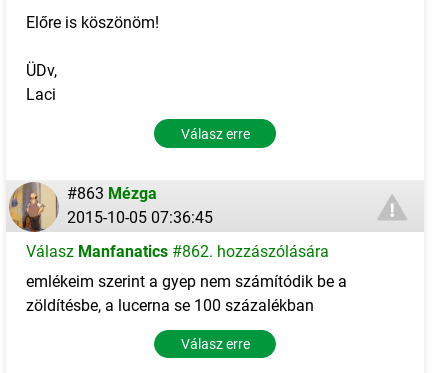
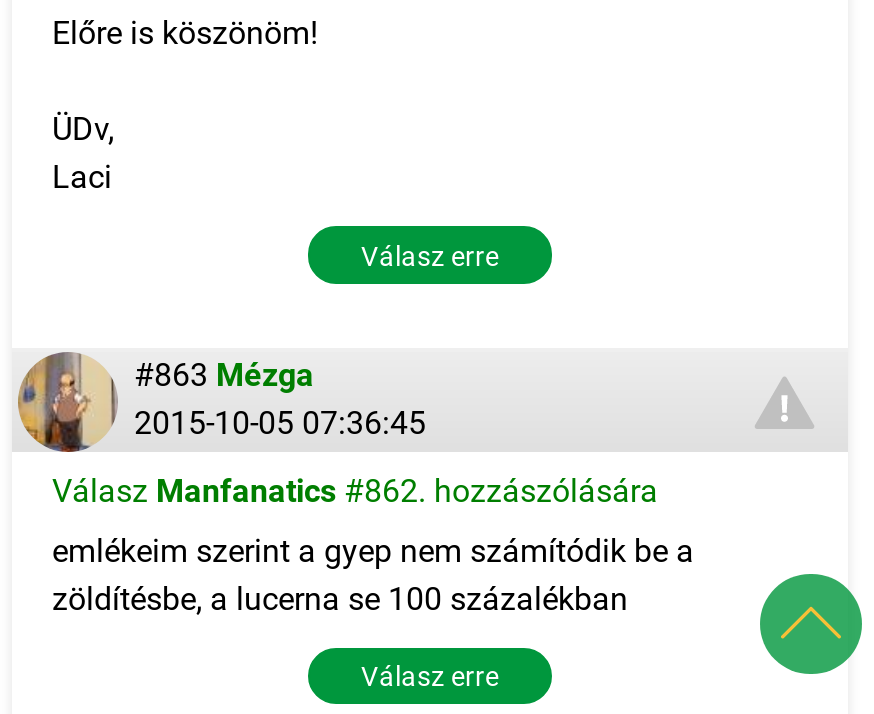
none -> [758,572,864,676] [image]

